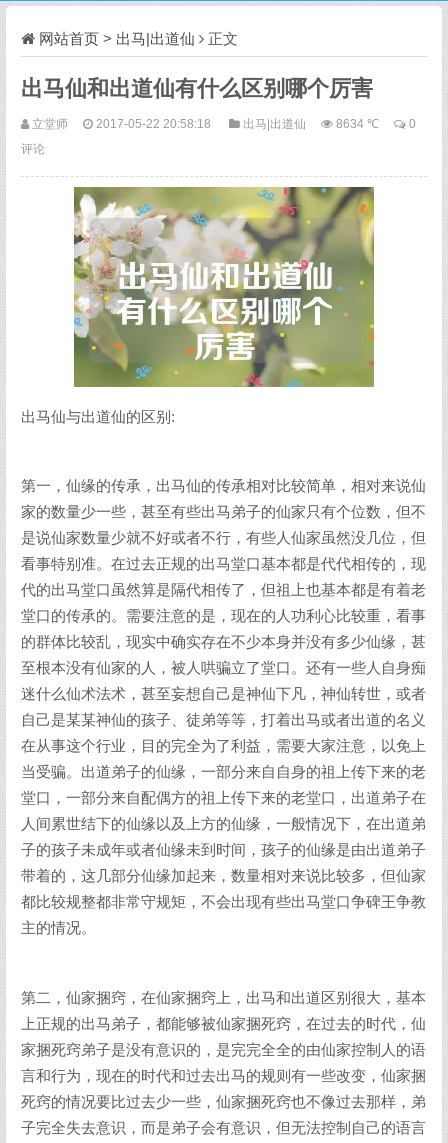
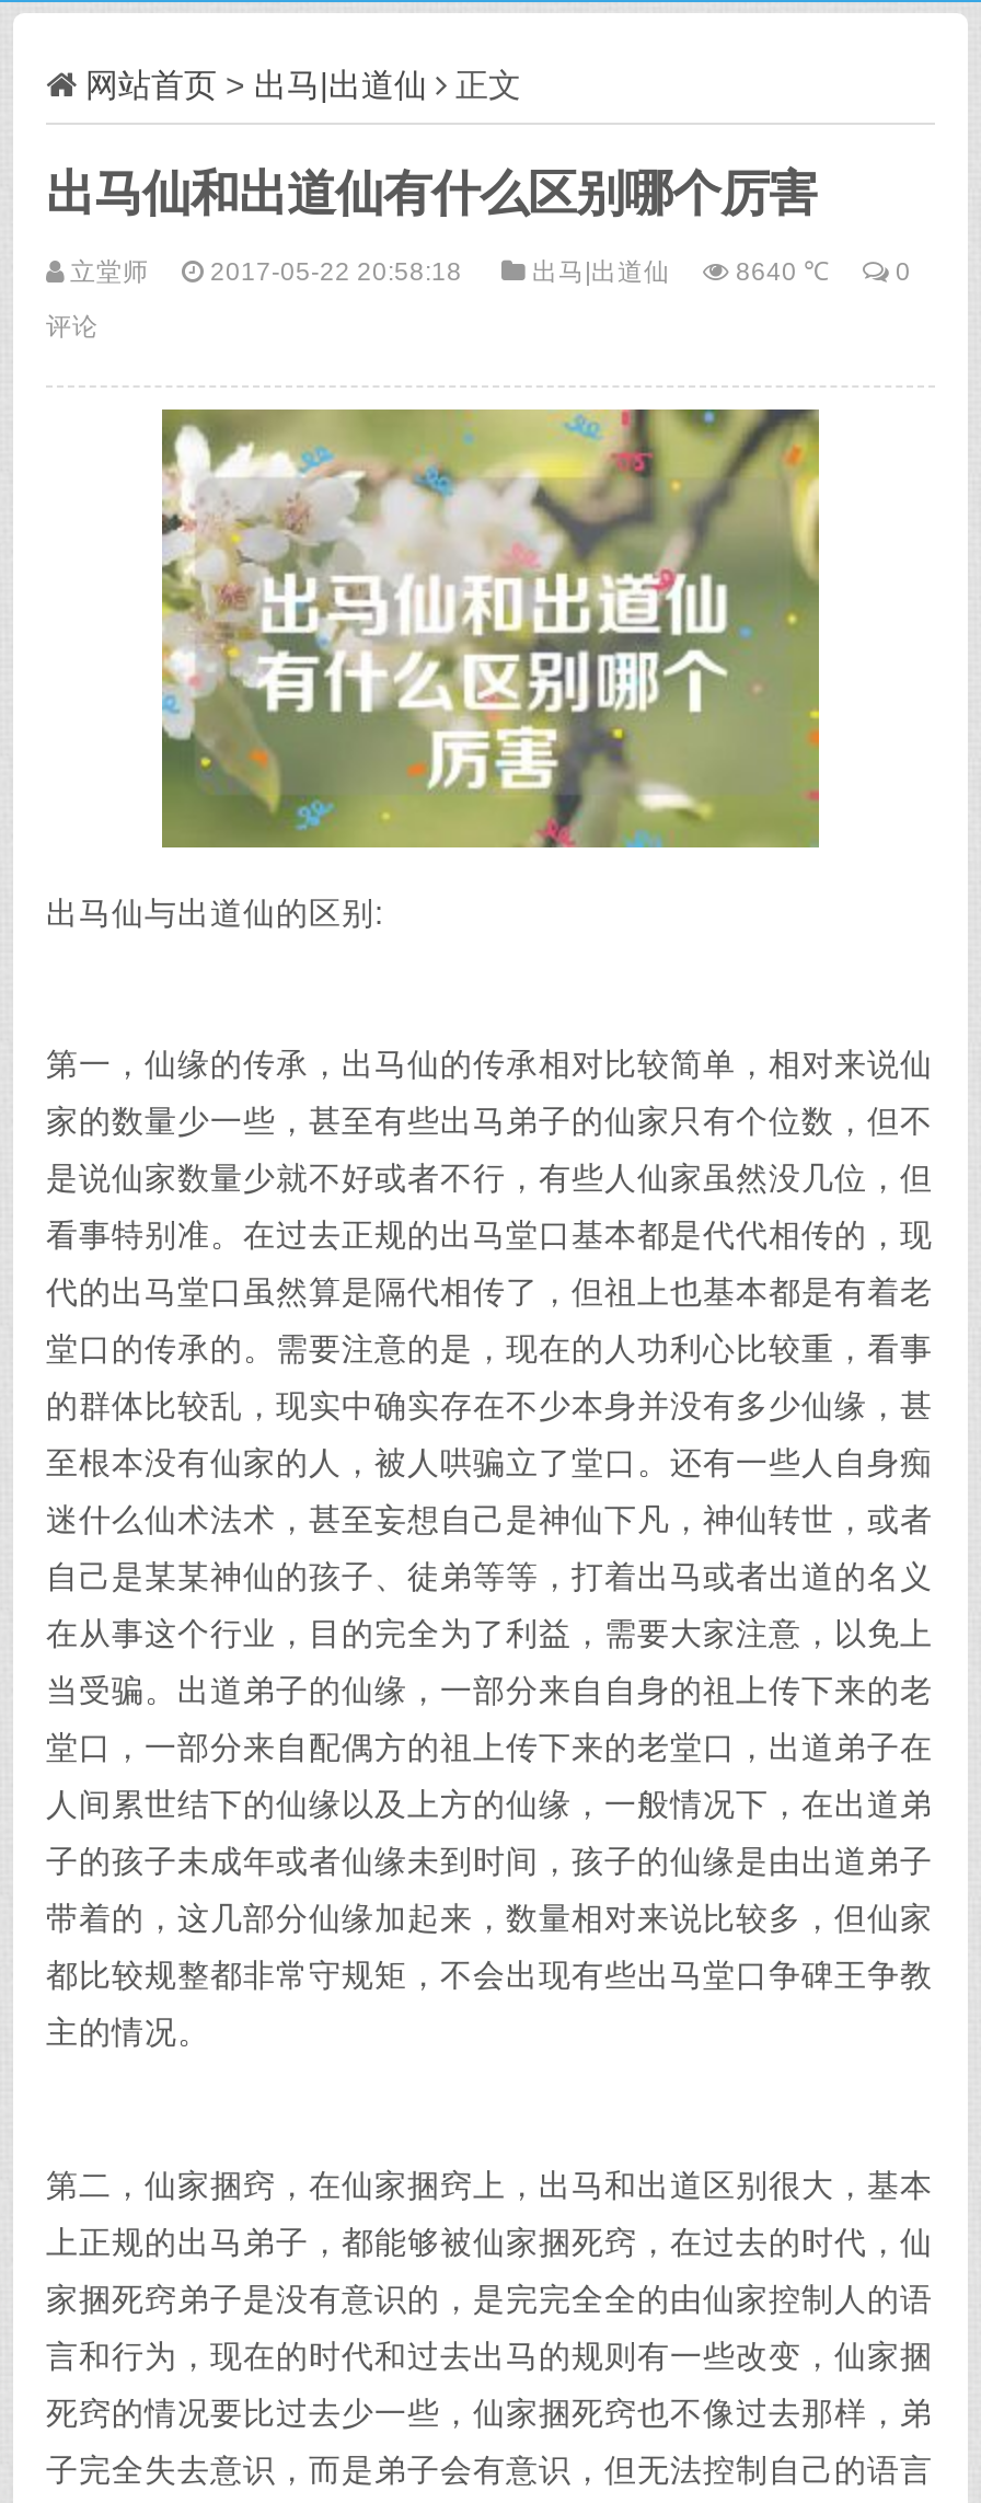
[333,117,379,130] 8634 ℃ -> [729,256,830,285] 8640 ℃

